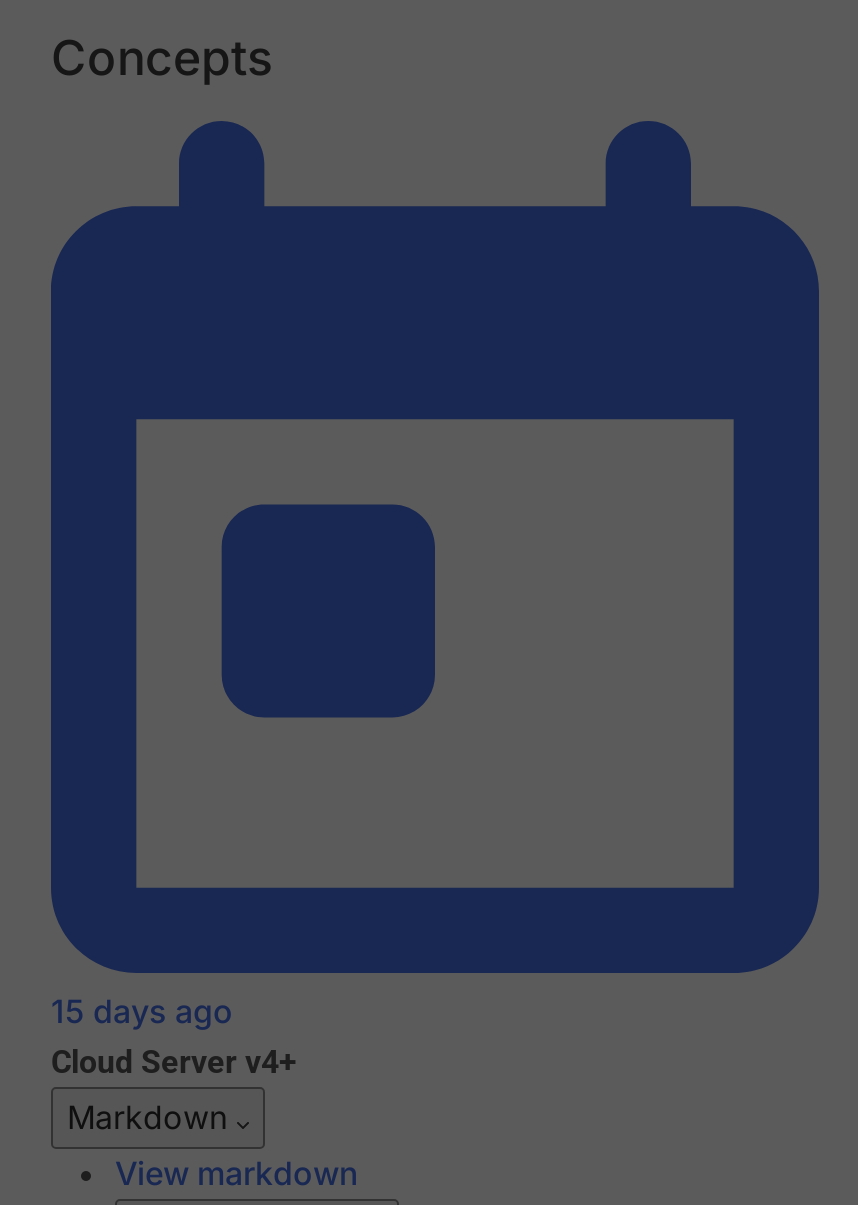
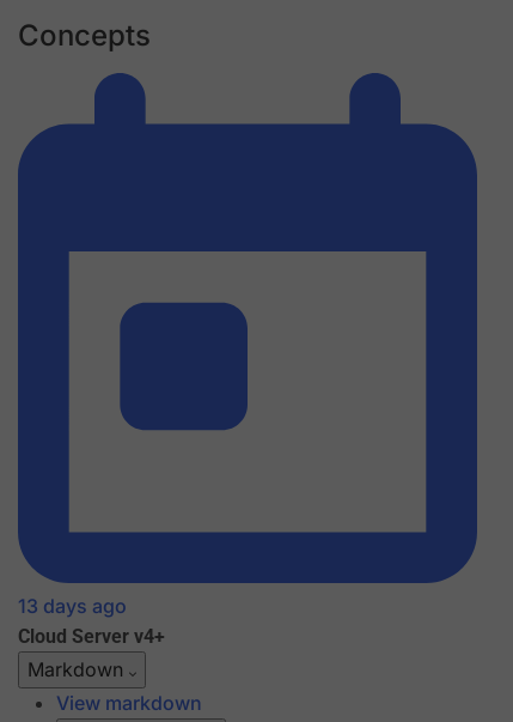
[51,992,233,1032] 15 days ago -> [18,594,127,618] 13 days ago

